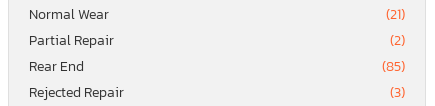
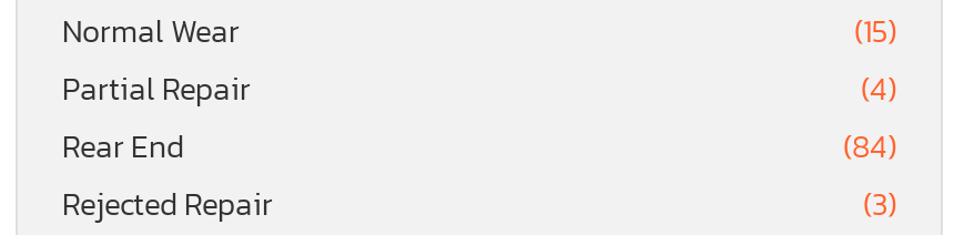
[386,3,405,24] (21) -> [854,8,896,54] (15)
[390,29,405,50] (2) -> [861,65,896,112] (4)
[382,55,405,76] (85) -> [843,123,896,170] (84)

